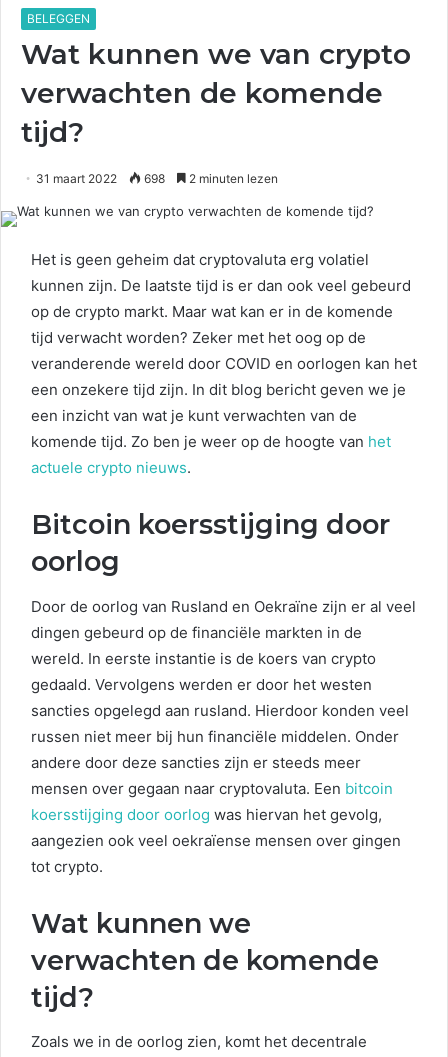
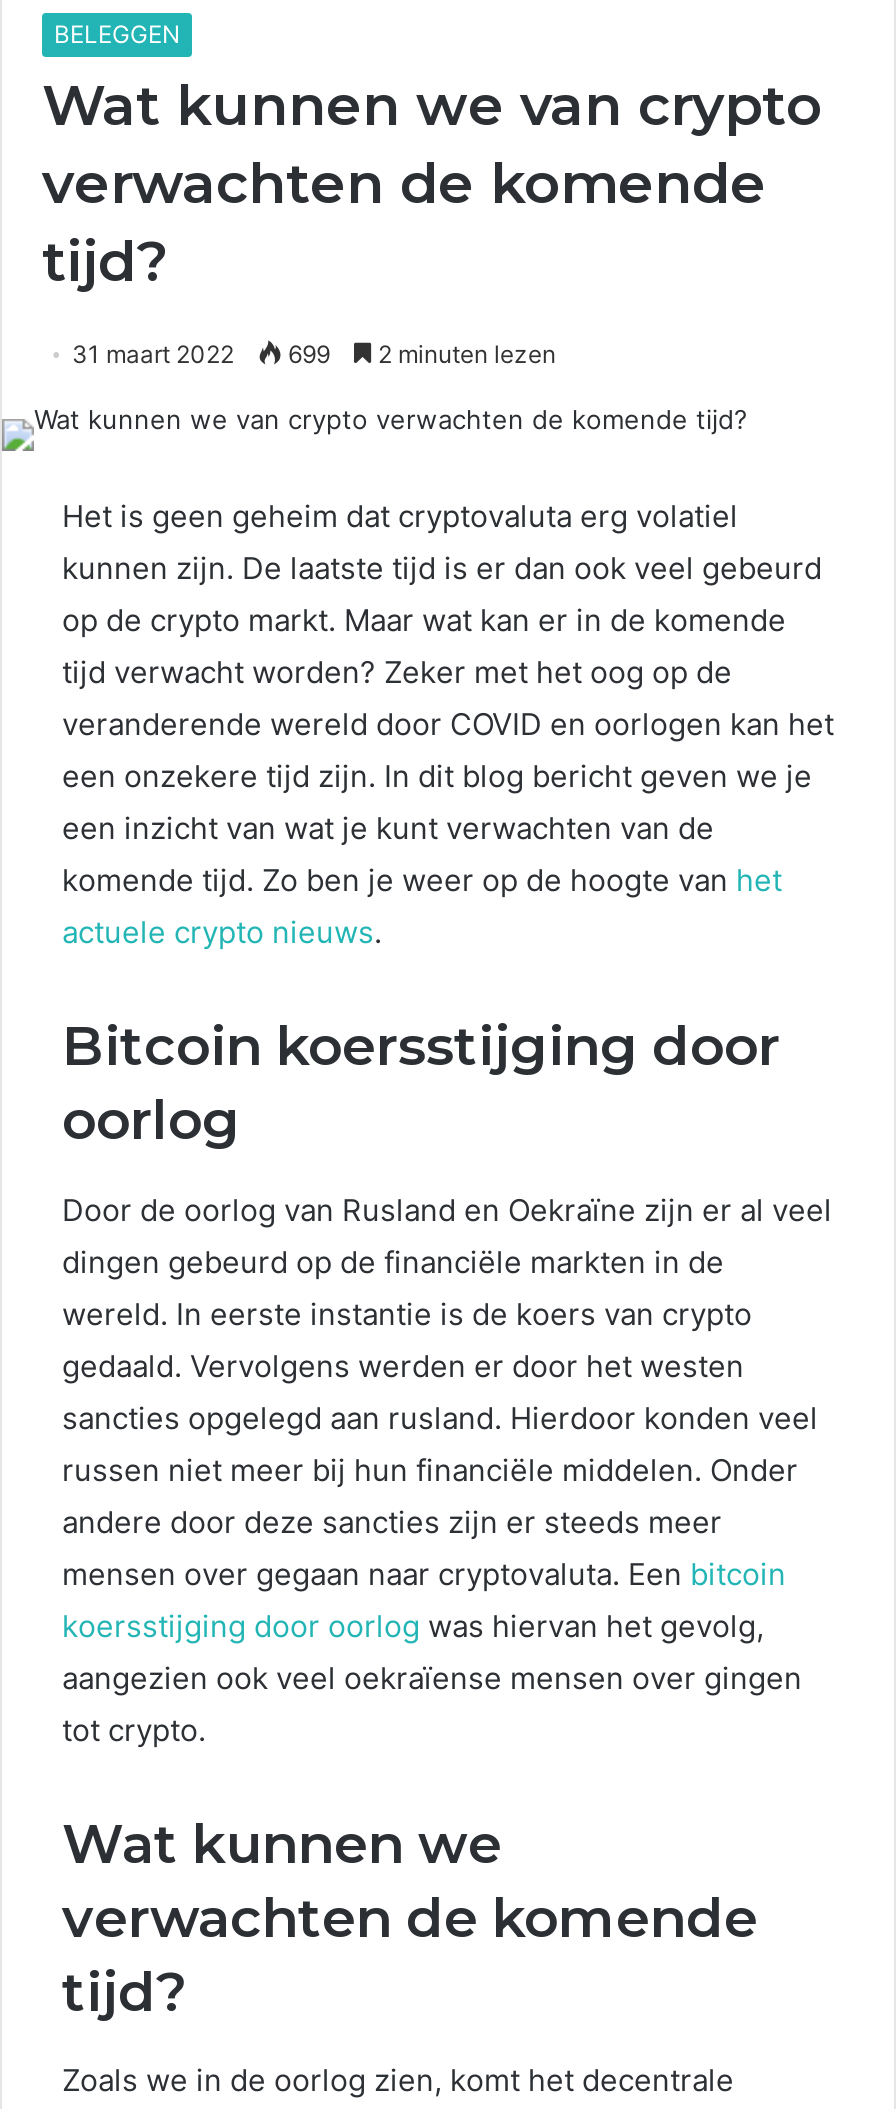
[36,171,278,186] 31 maart 2022 698 2 minuten lezen -> [72,340,556,370] 31 maart 2022 699 2 minuten lezen

